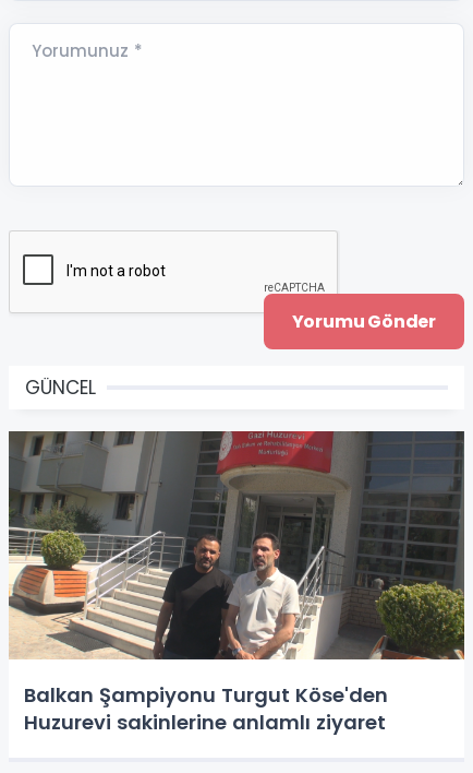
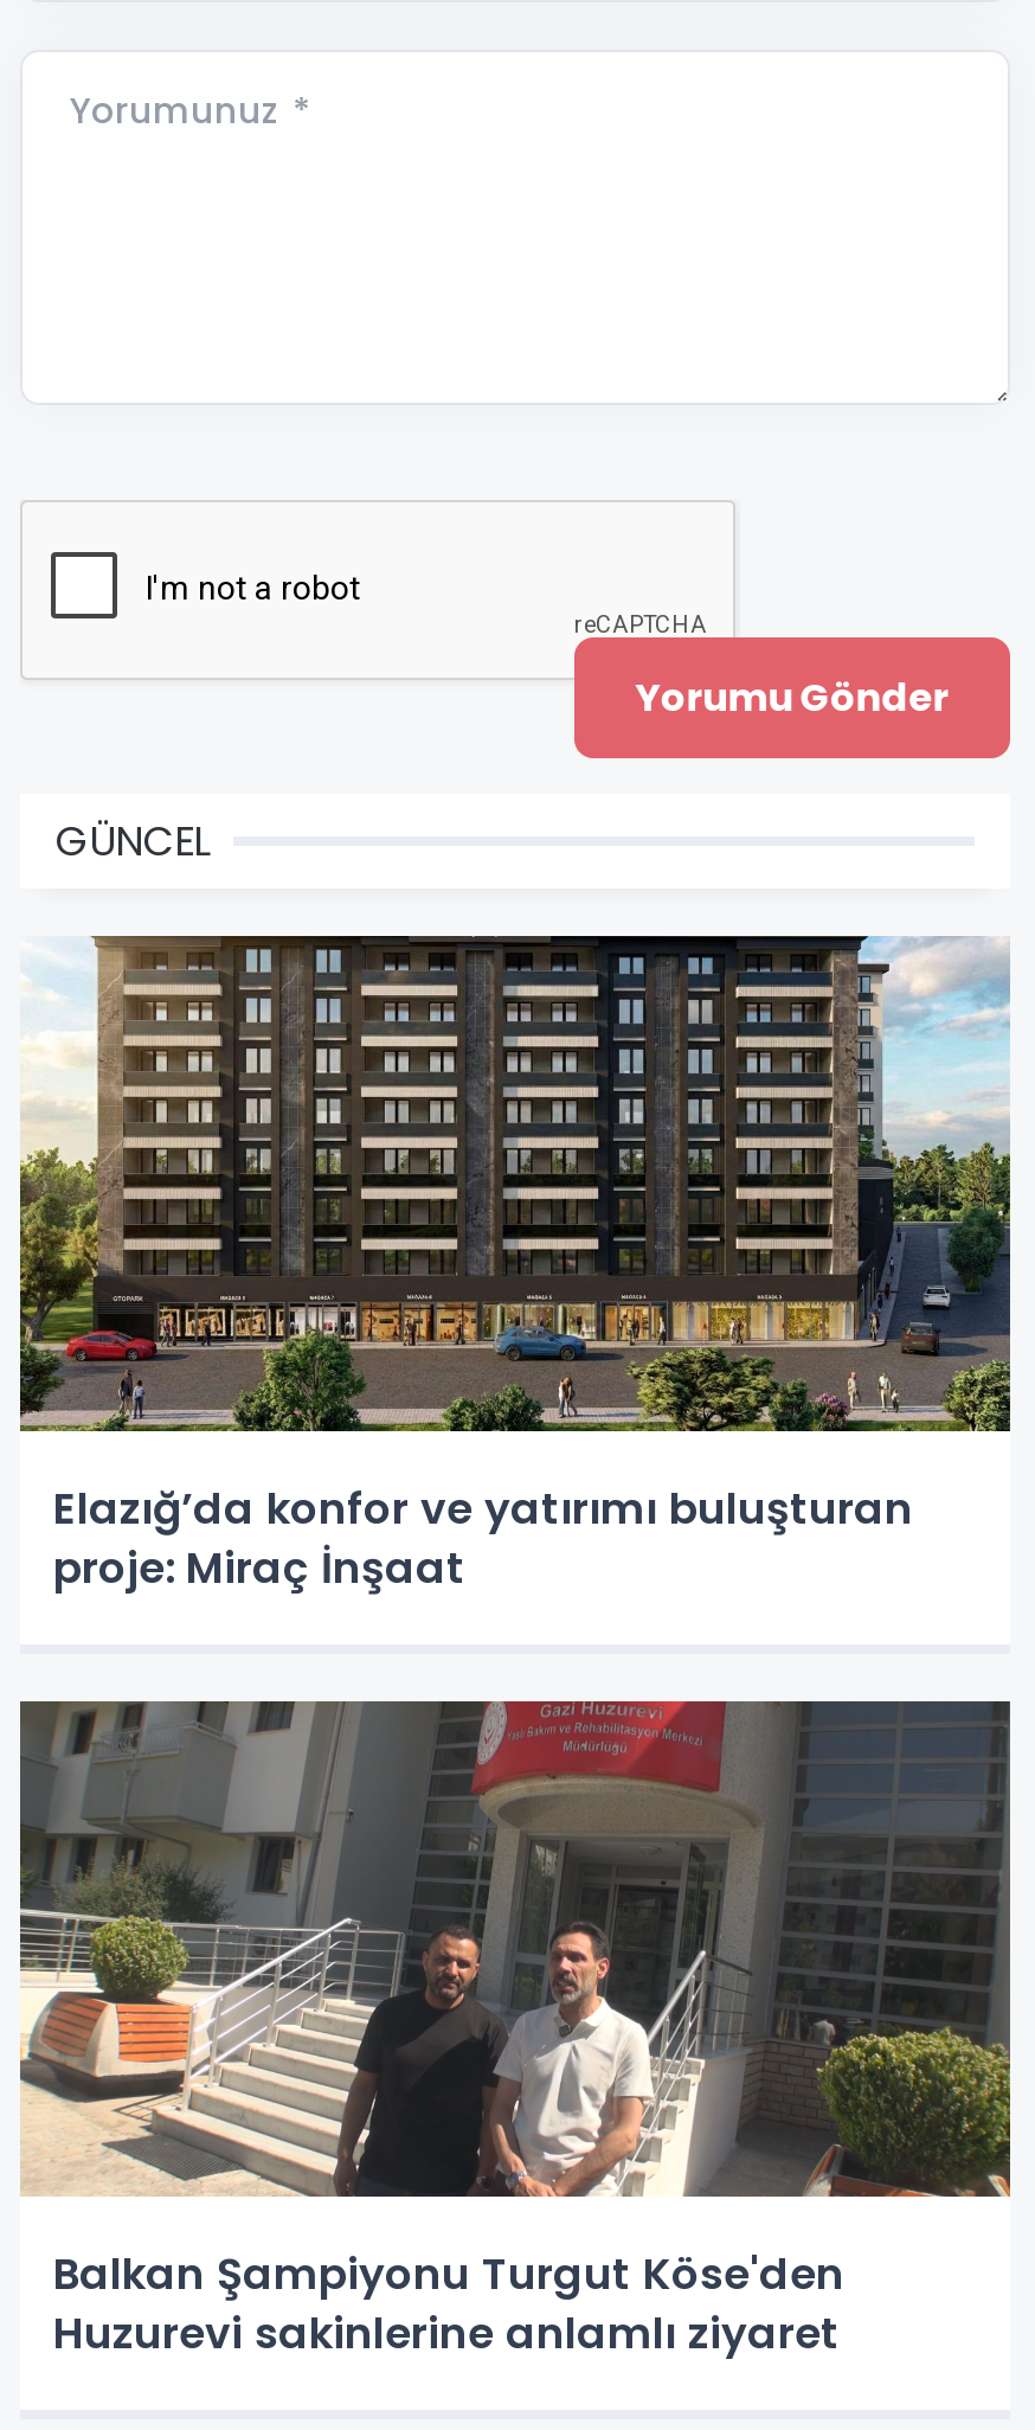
none -> [18,934,1012,1597] [image] | Elazığ’da konfor ve yatırımı buluşturan | proje: Miraç İnşaat

